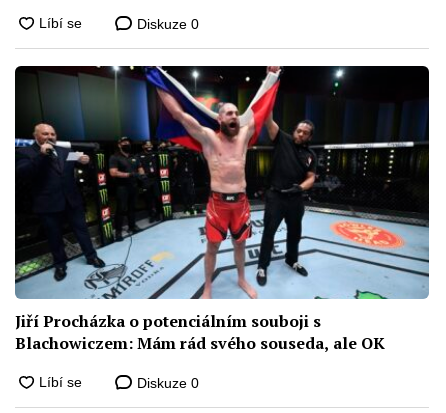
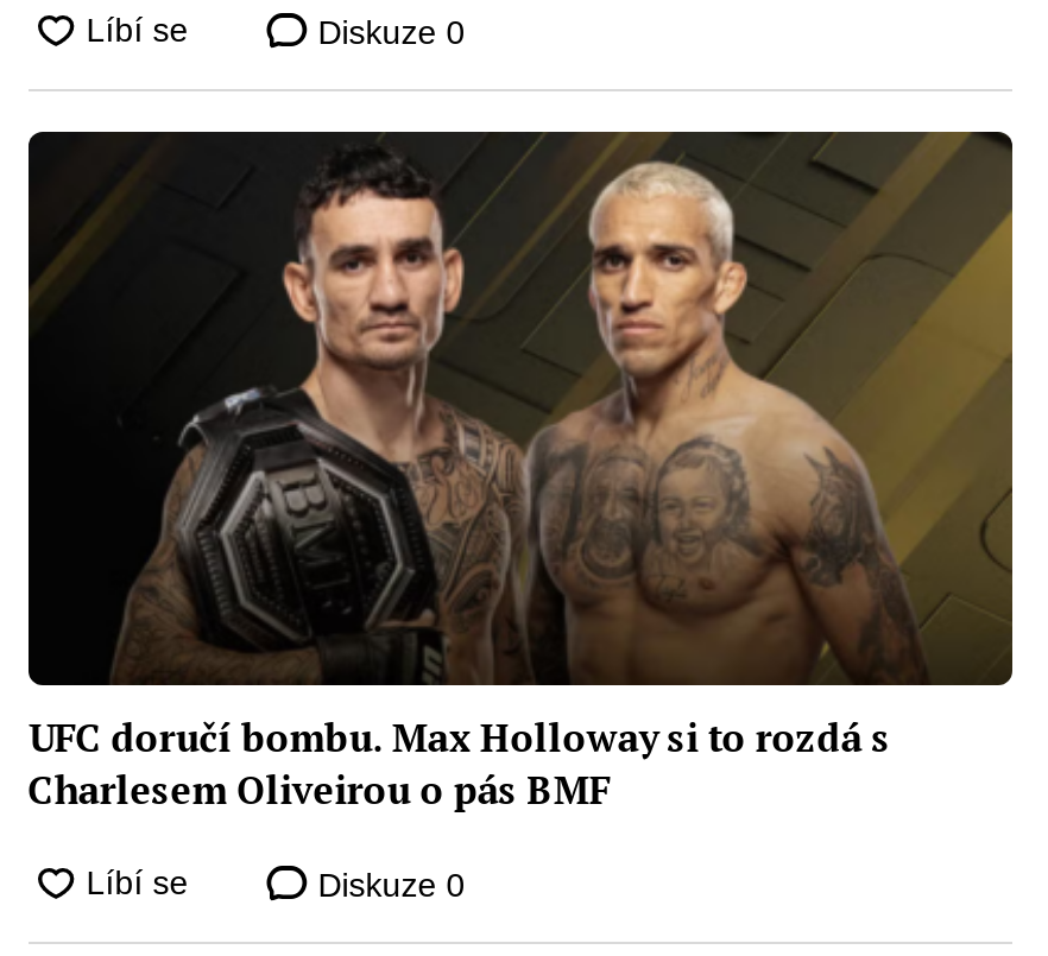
[14,65,430,354] [image] | Jiří Procházka o potenciálním souboji s | Blachowiczem: Mám rád svého souseda, ale OK -> [26,128,1015,817] [image] | UFC doručí bombu. Max Holloway si to rozdá s | Charlesem Oliveirou o pás BMF

